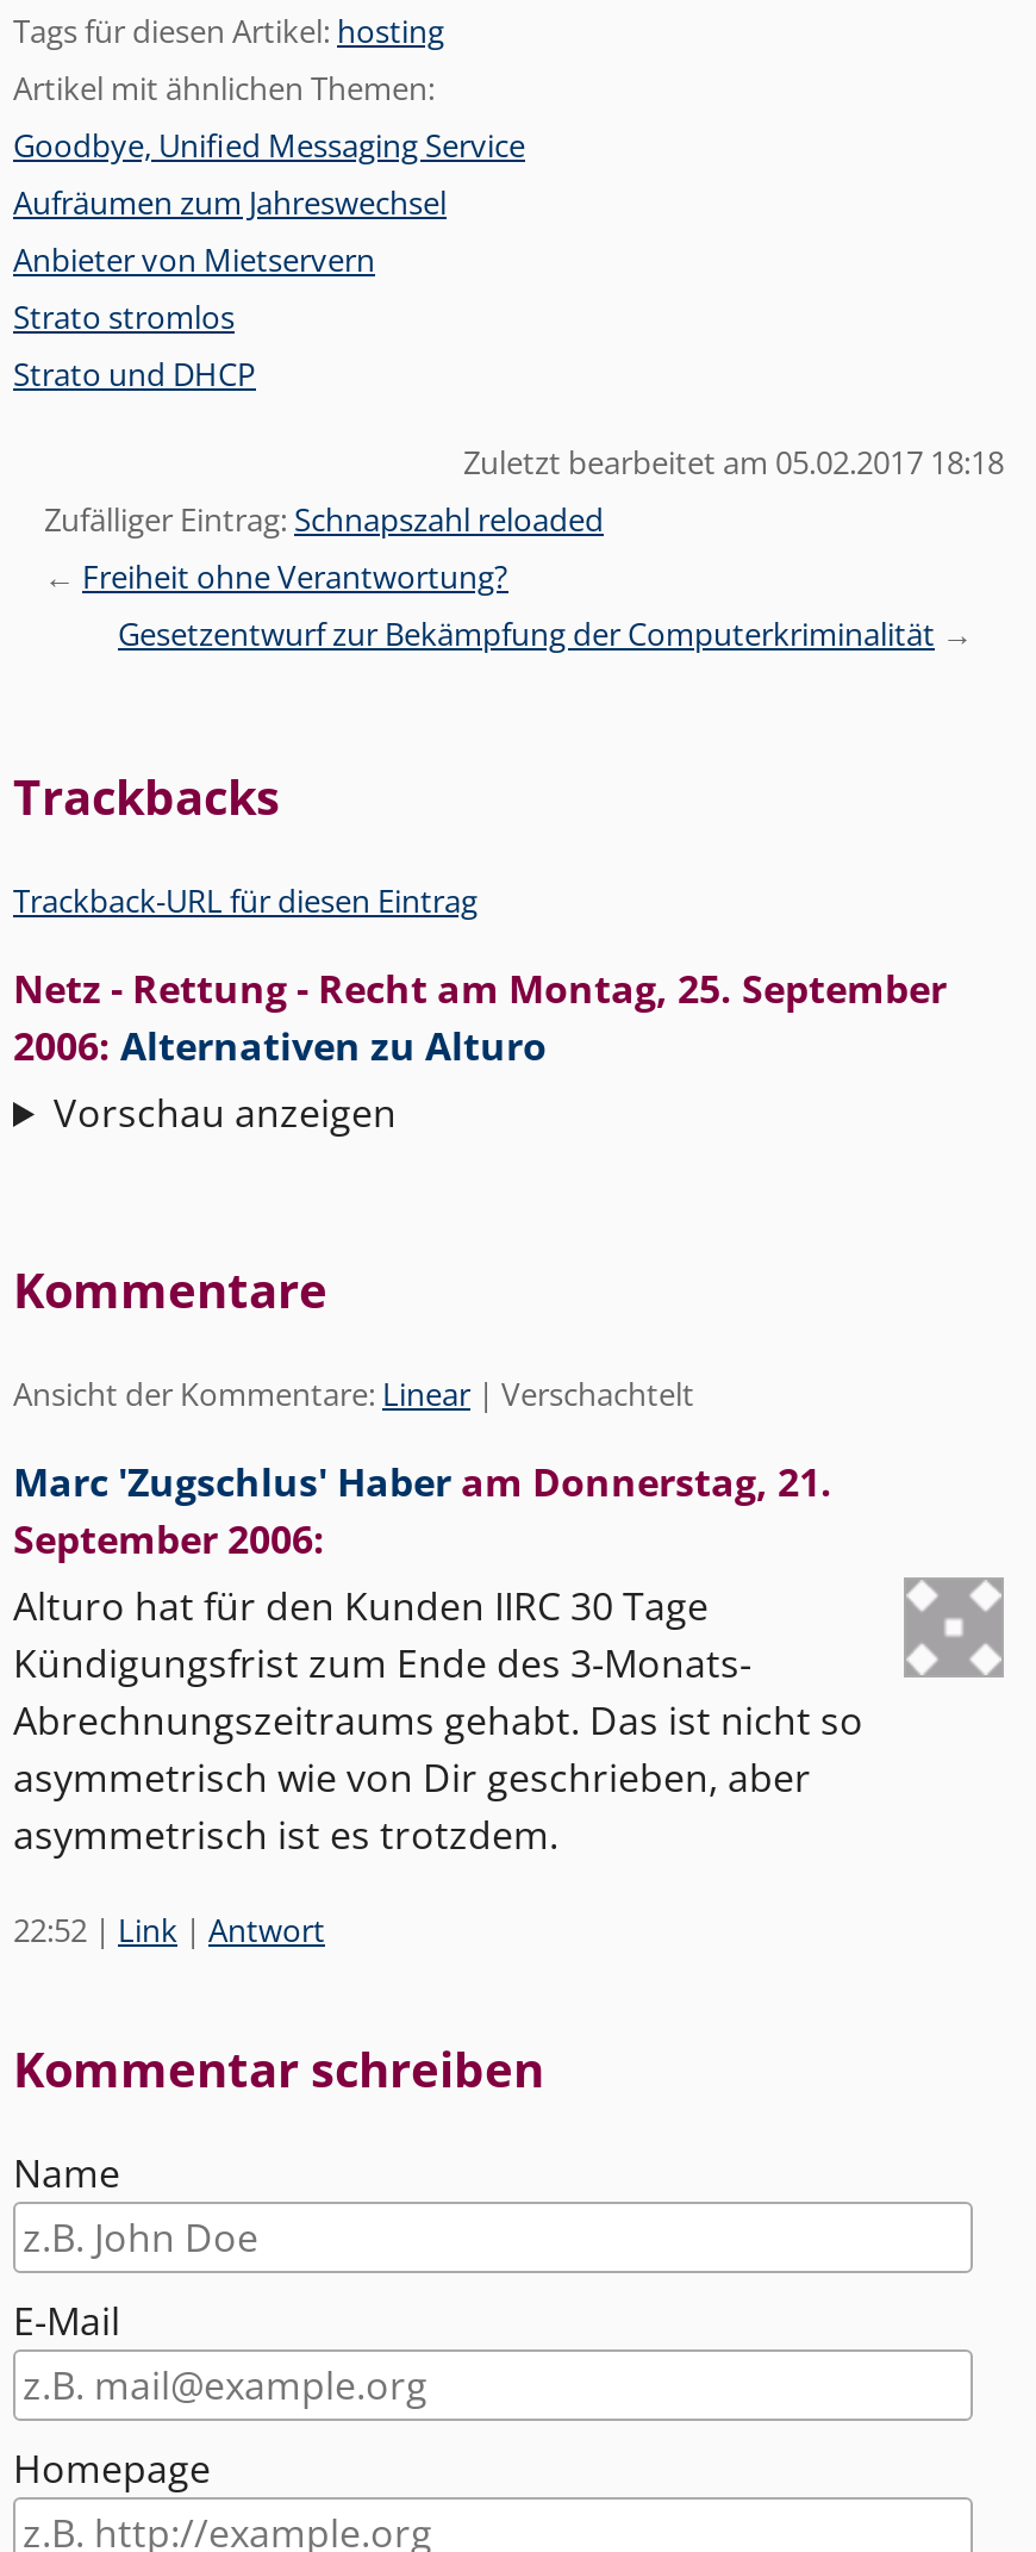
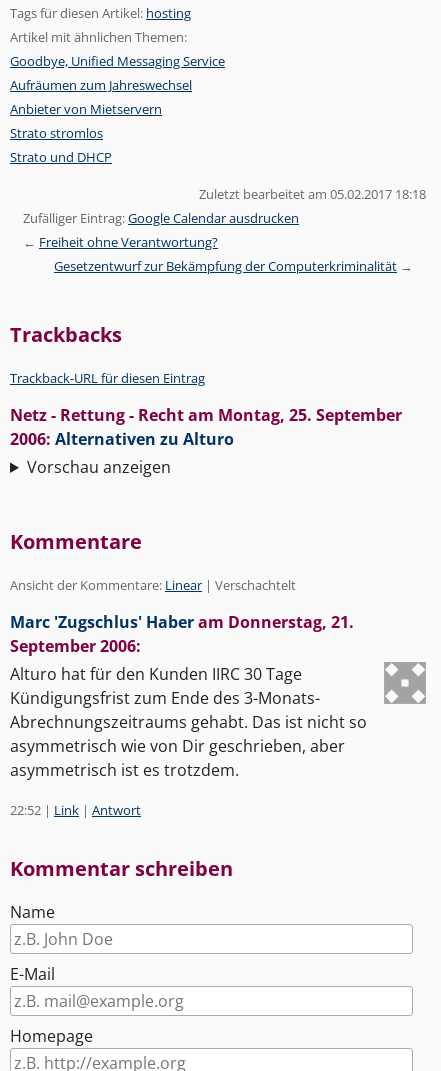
[44,498,604,541] Zufälliger Eintrag: Schnapszahl reloaded -> [23,209,299,227] Zufälliger Eintrag: Google Calendar ausdrucken

